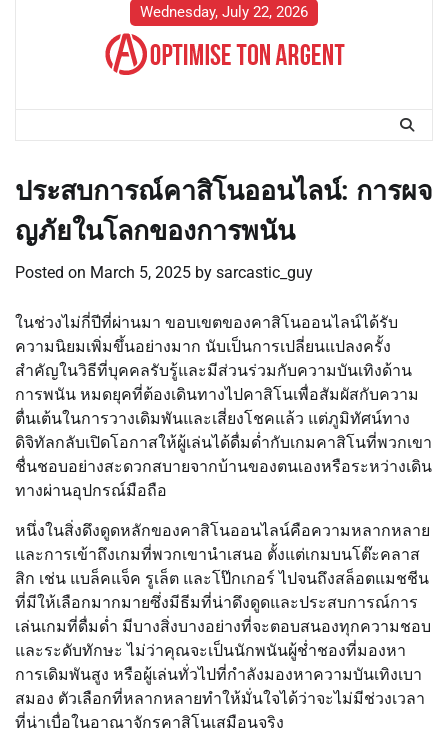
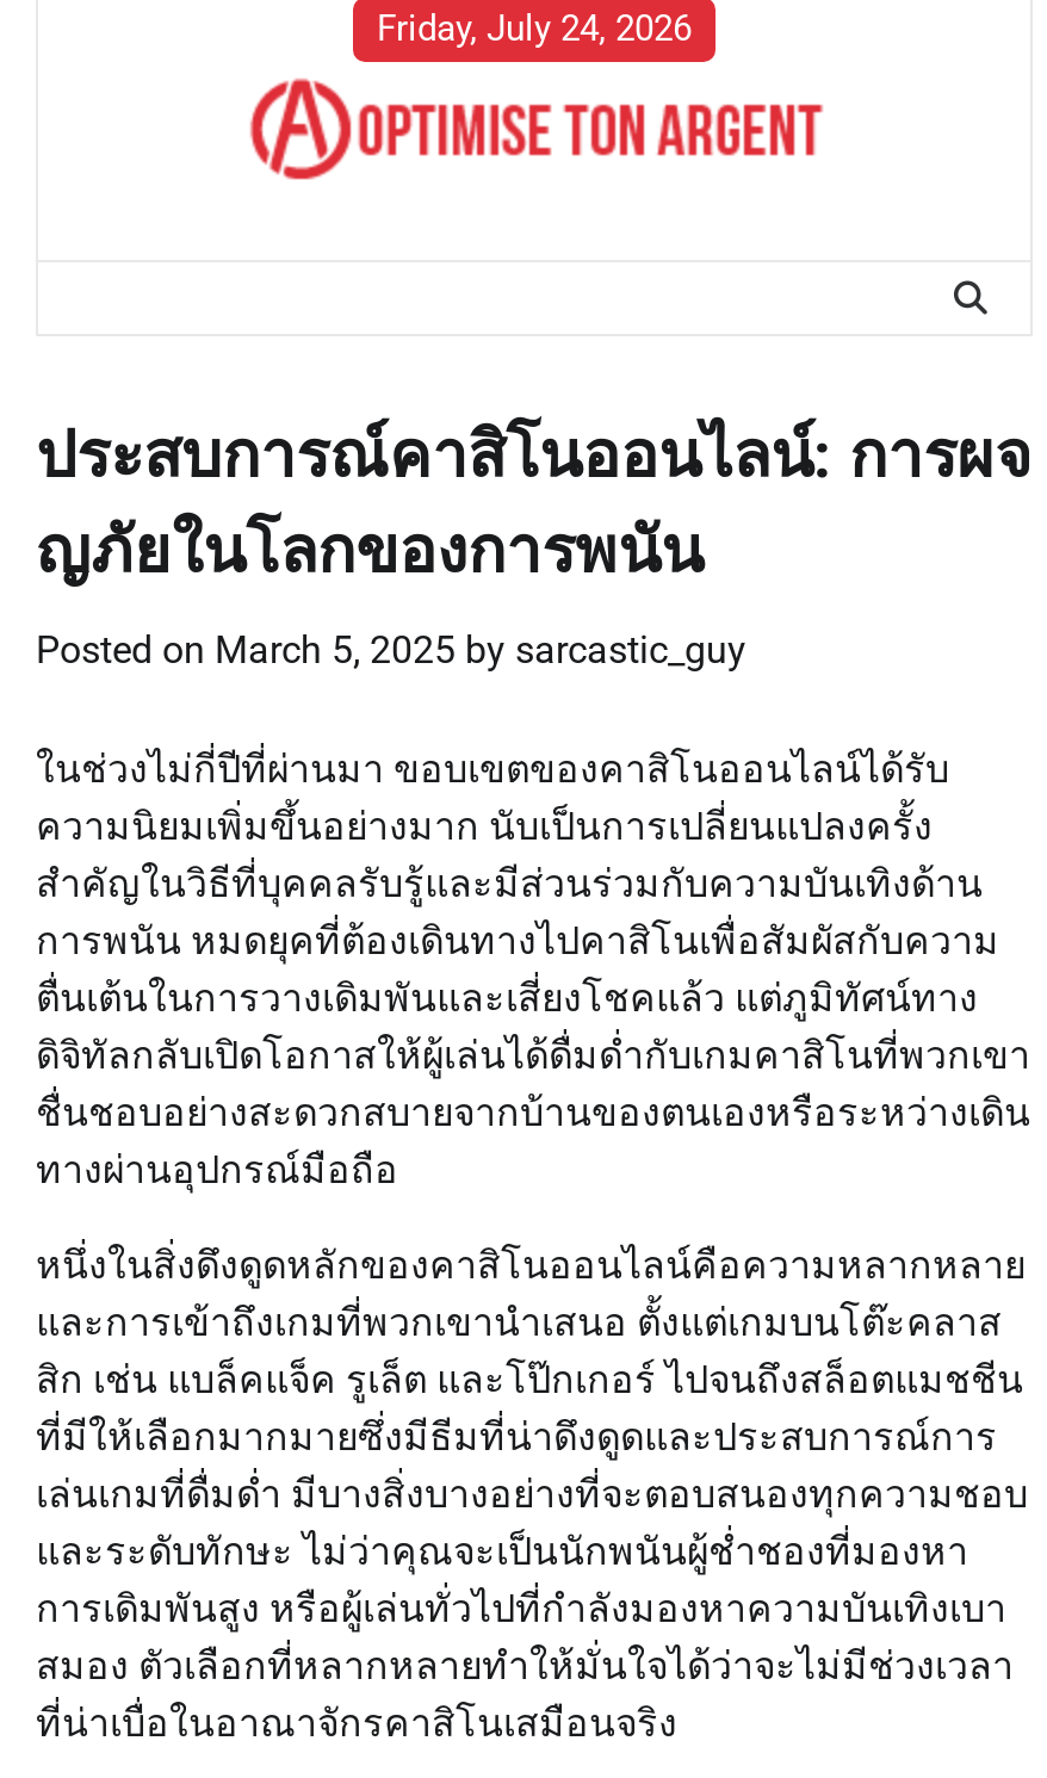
[140,3,308,21] Wednesday, July 22, 2026 -> [377,7,692,50] Friday, July 24, 2026

